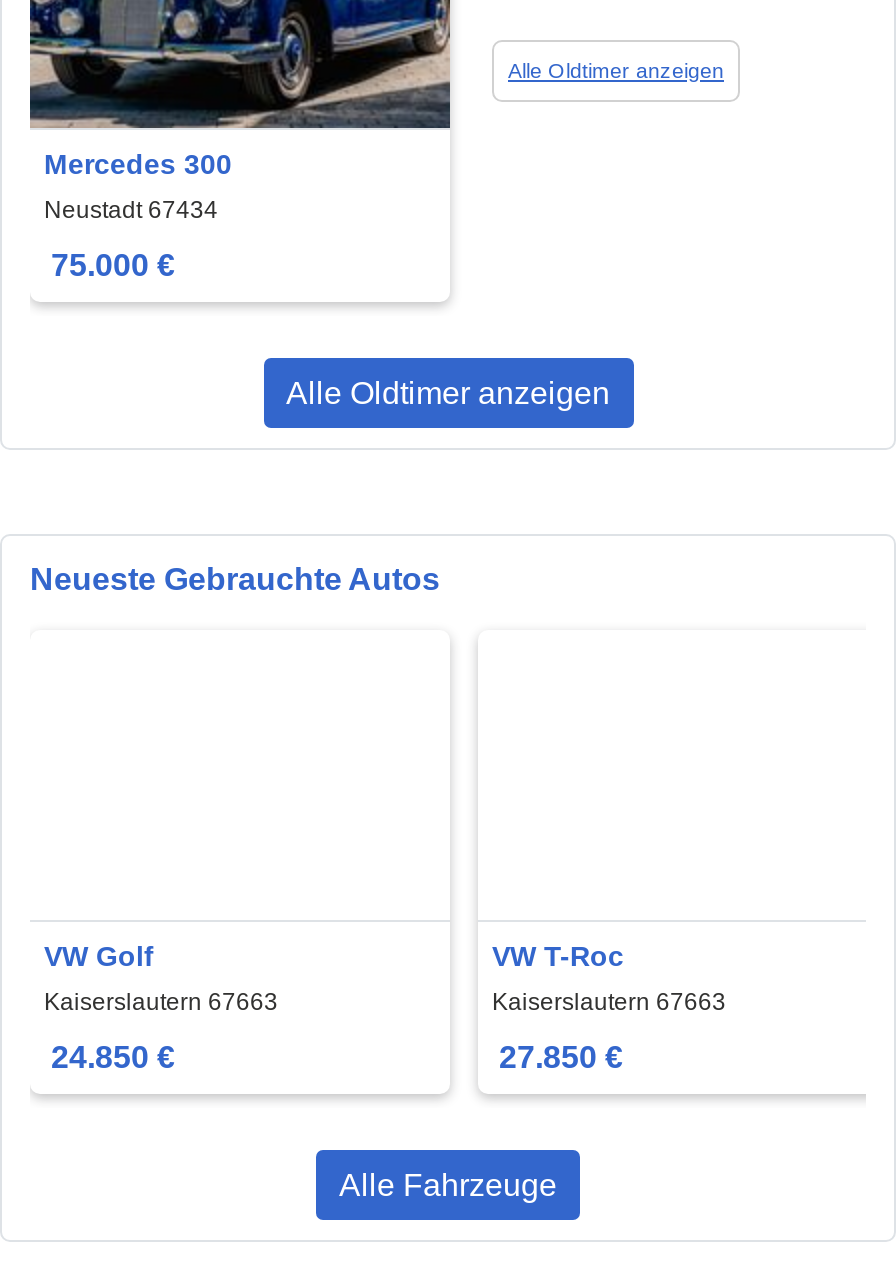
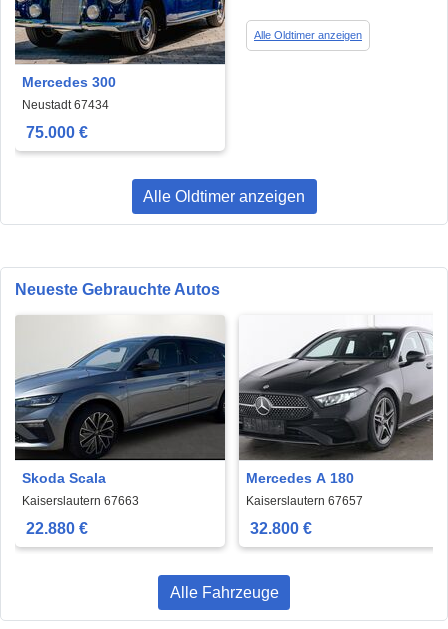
none -> [14,315,226,461] [image]
none -> [238,326,434,461] [image]
[44,941,154,973] VW Golf -> [22,470,106,486] Skoda Scala
[492,941,624,973] VW T-Roc -> [246,470,354,486] Mercedes A 180
[492,988,726,1016] Kaiserslautern 67663 -> [246,494,363,508] Kaiserslautern 67657
[51,1040,175,1074] 24.850 € -> [25,520,87,537] 22.880 €
[499,1040,623,1074] 27.850 € -> [249,520,311,537] 32.800 €

